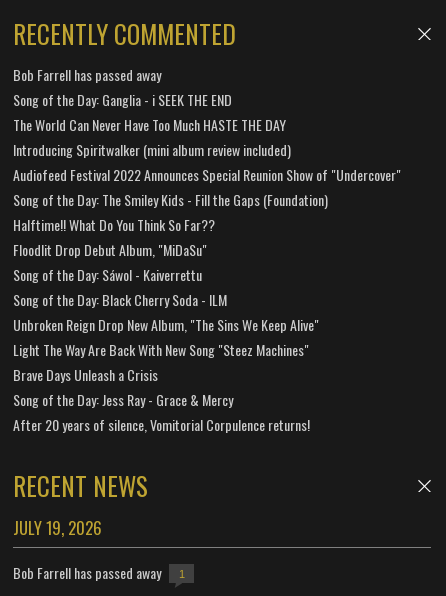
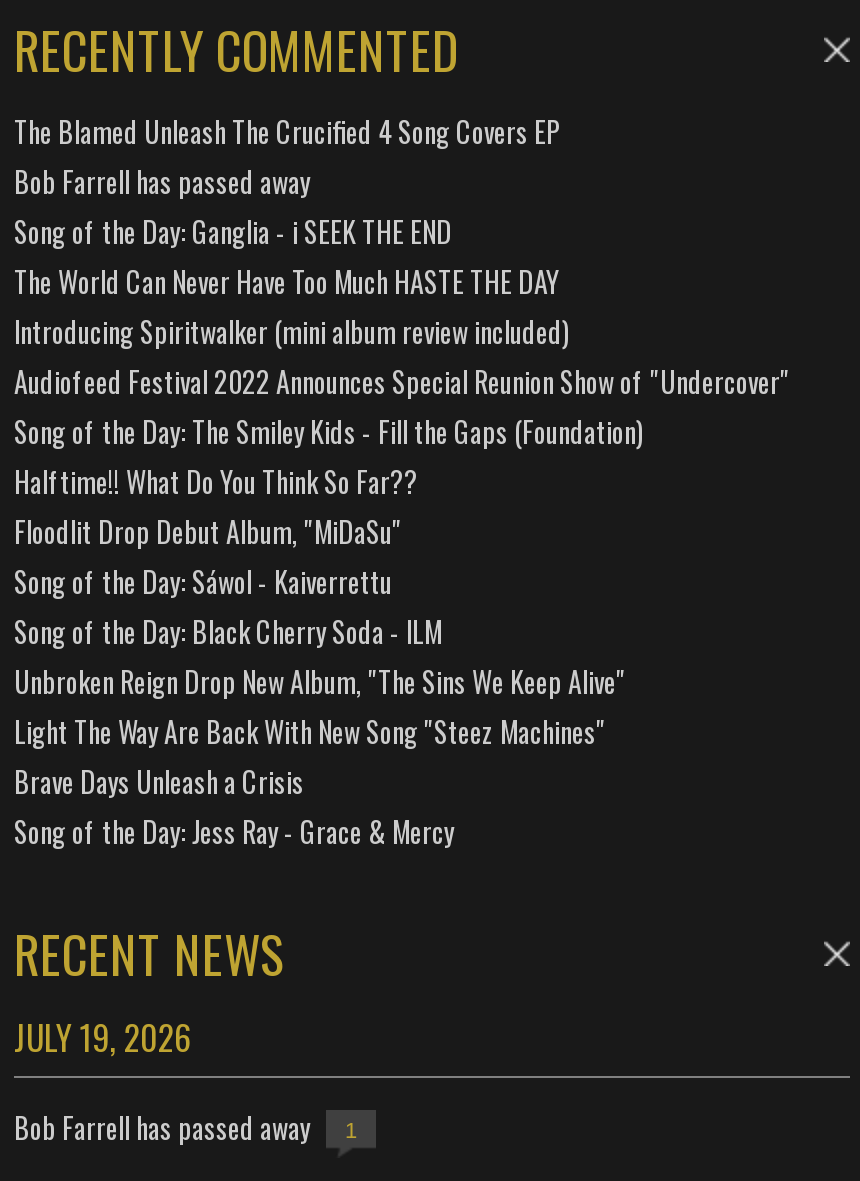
none -> [14,109,560,151] The Blamed Unleash The Crucified 4 Song Covers EP
moved [13,64,401,410] -> [14,159,790,851]: Bob Farrell has passed away | Song of the Day: Ganglia - i SEEK THE END | The World Can Never Have Too Much HASTE THE DAY | ... | Brave Days Unleash a Crisis | Song of the Day: Jess Ray - Grace & Mercy
[13,414,310,435] After 20 years of silence, Vomitorial Corpulence returns! -> none

